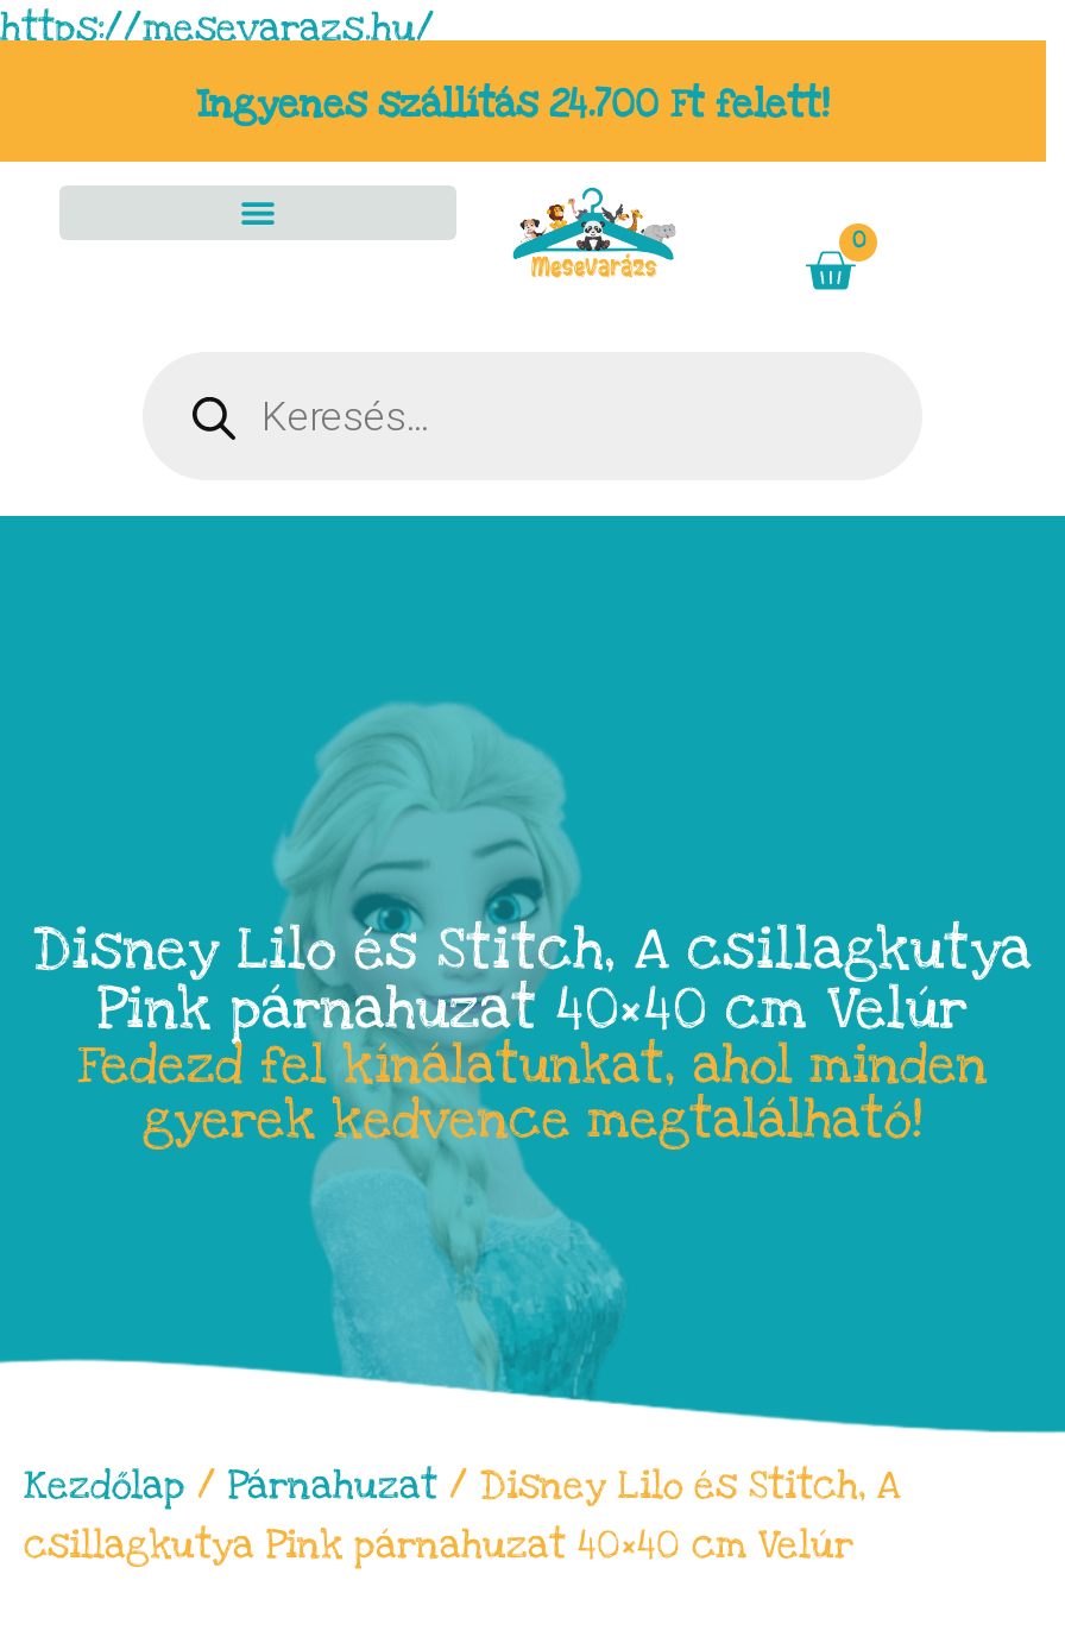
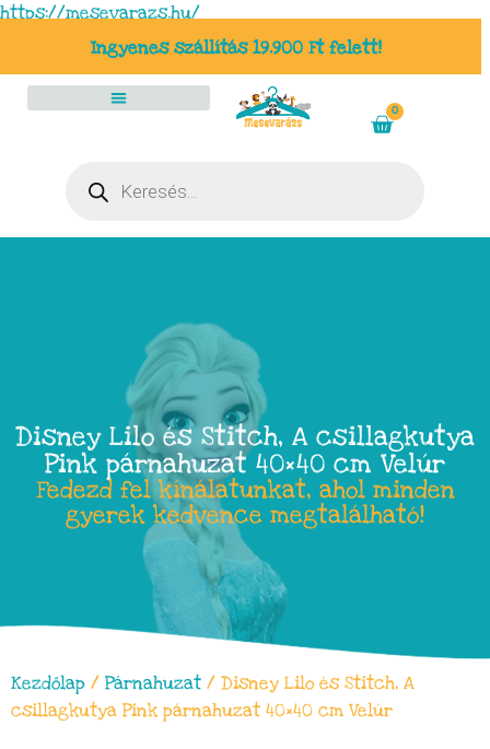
[197,78,830,131] Ingyenes szállítás 24.700 Ft felett! -> [91,36,382,60] Ingyenes szállítás 19.900 Ft felett!

